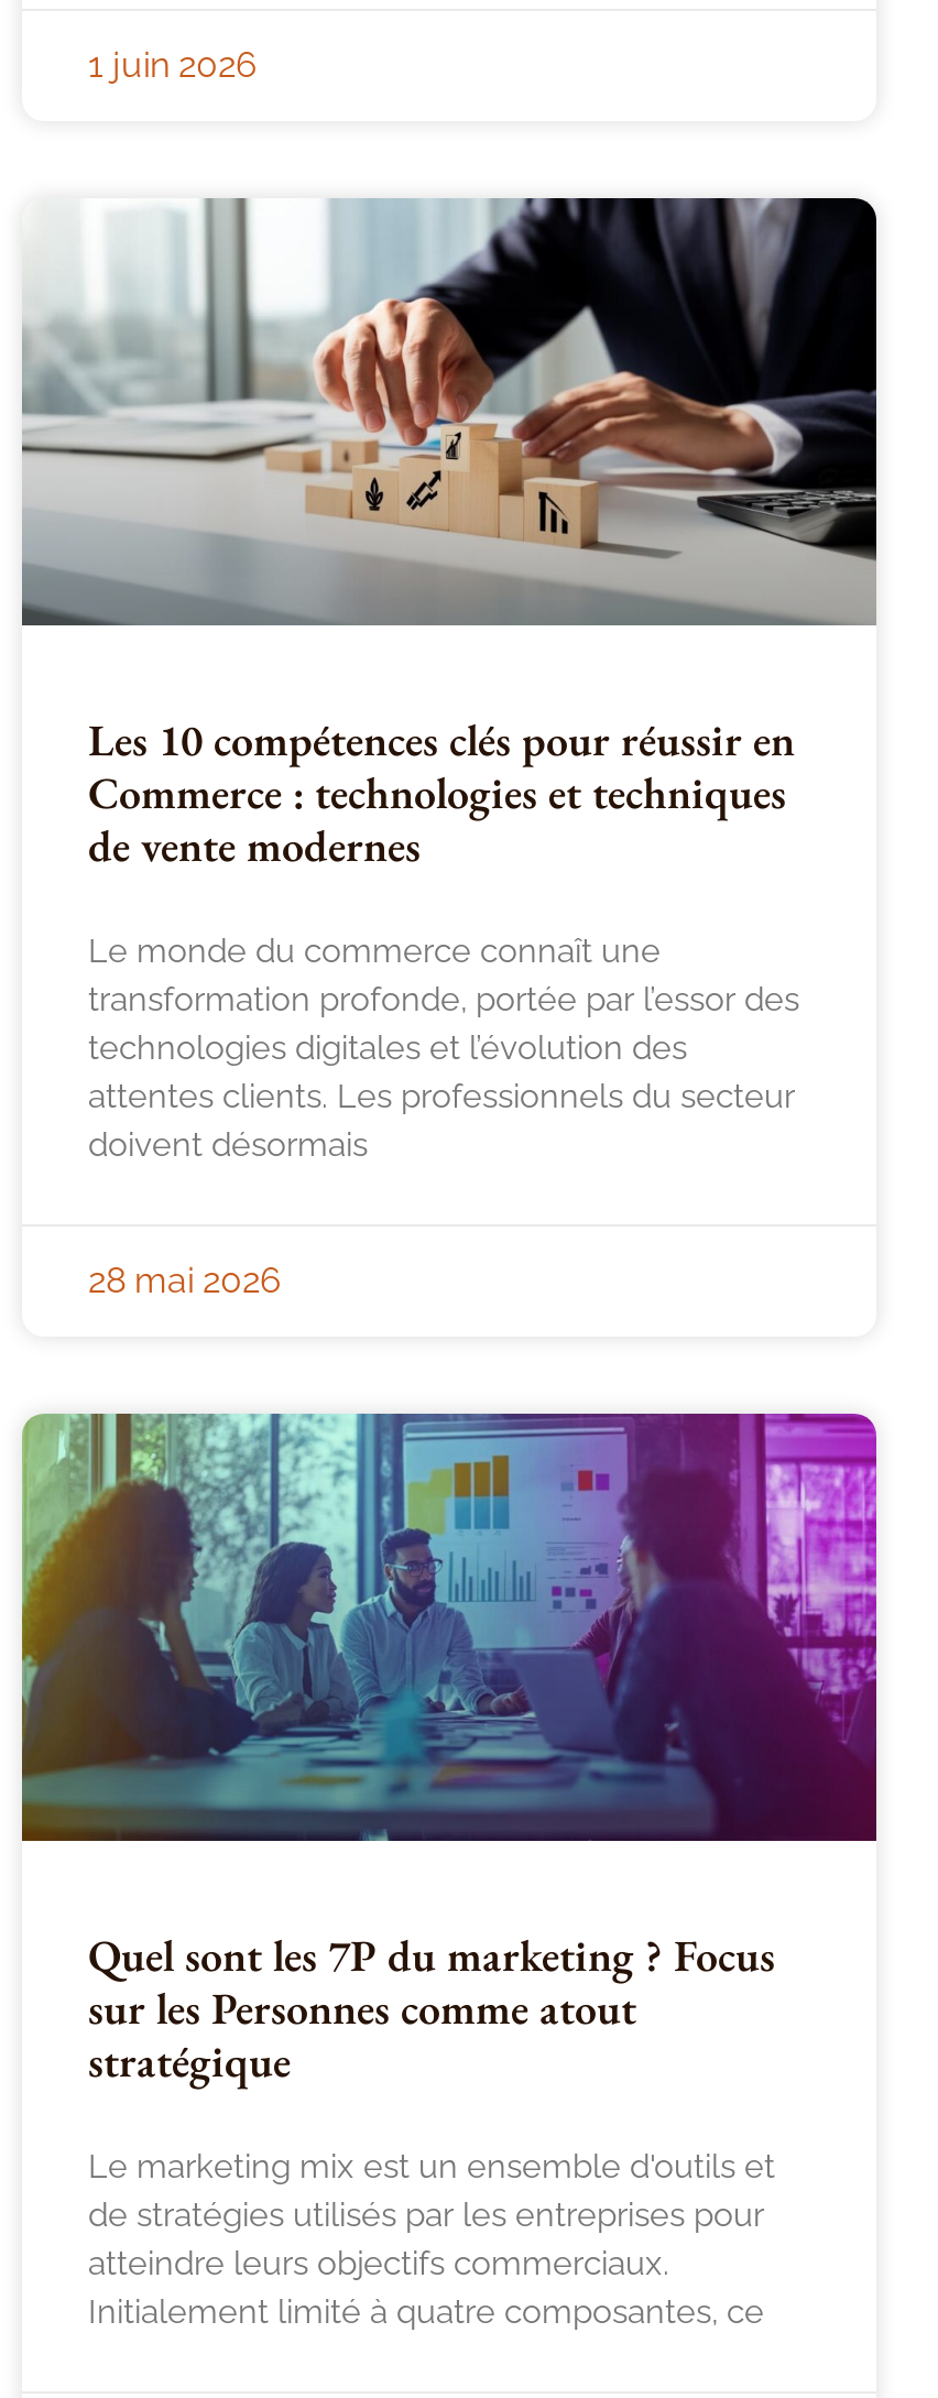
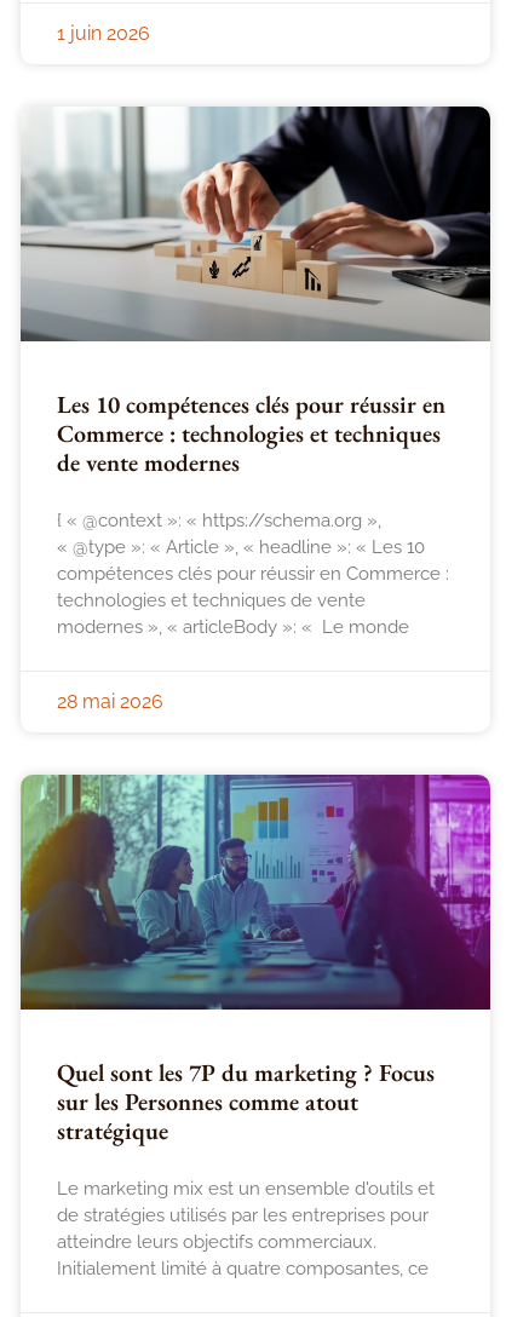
[88,932,799,1165] Le monde du commerce connaît une | transformation profonde, portée par l’essor des | technologies digitales et l’évolution des | attentes clients. Les professionnels du secteur | doivent désormais -> [57,510,449,638] { « @context »: « https://schema.org », | « @type »: « Article », « headline »: « Les 10 | compétences clés pour réussir en Commerce : | technologies et techniques de vente | modernes », « articleBody »: « Le monde

